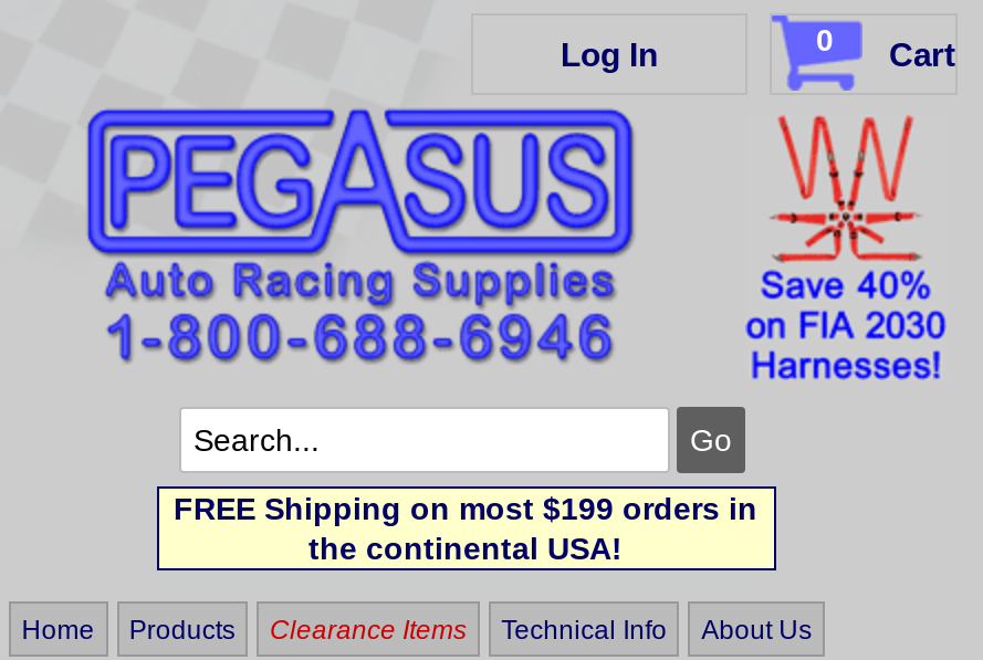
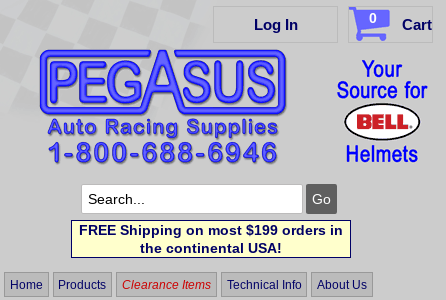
[743,115,949,380] [image] -> [336,53,428,171] [image]

